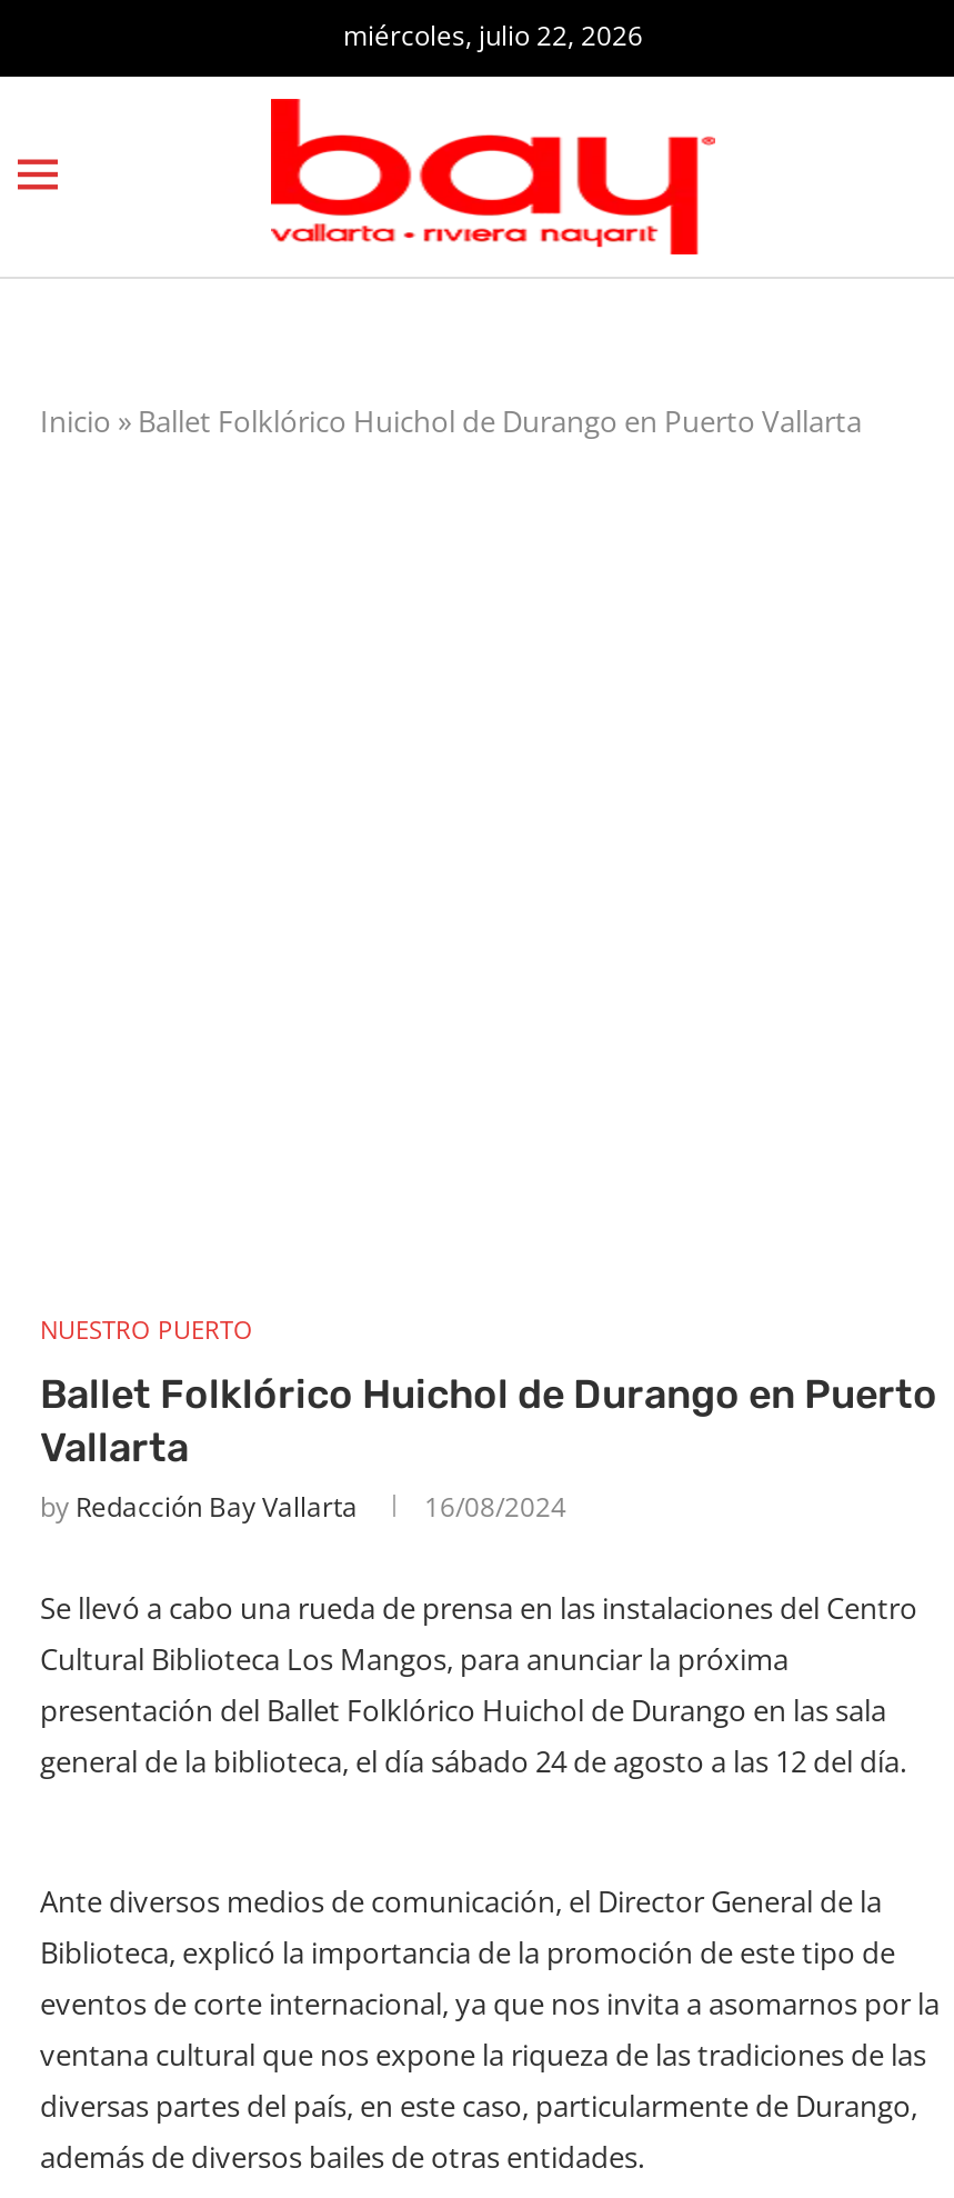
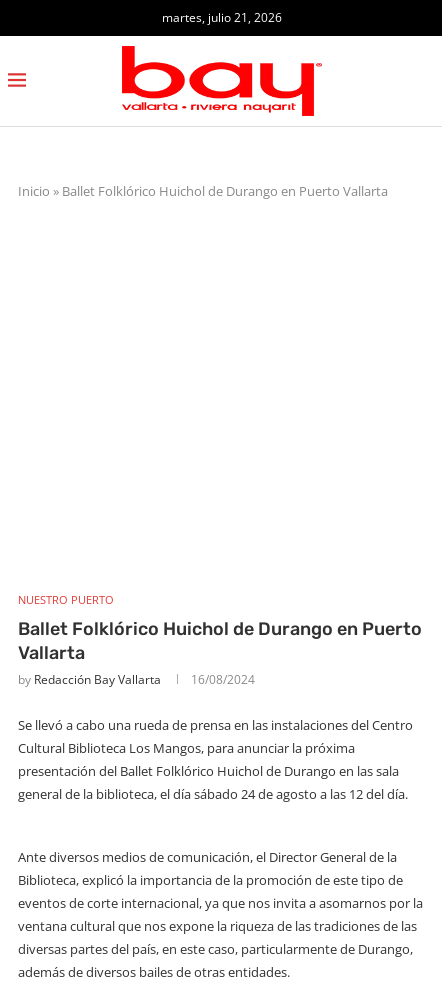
[343,17,643,54] miércoles, julio 22, 2026 -> [162,9,282,26] martes, julio 21, 2026

